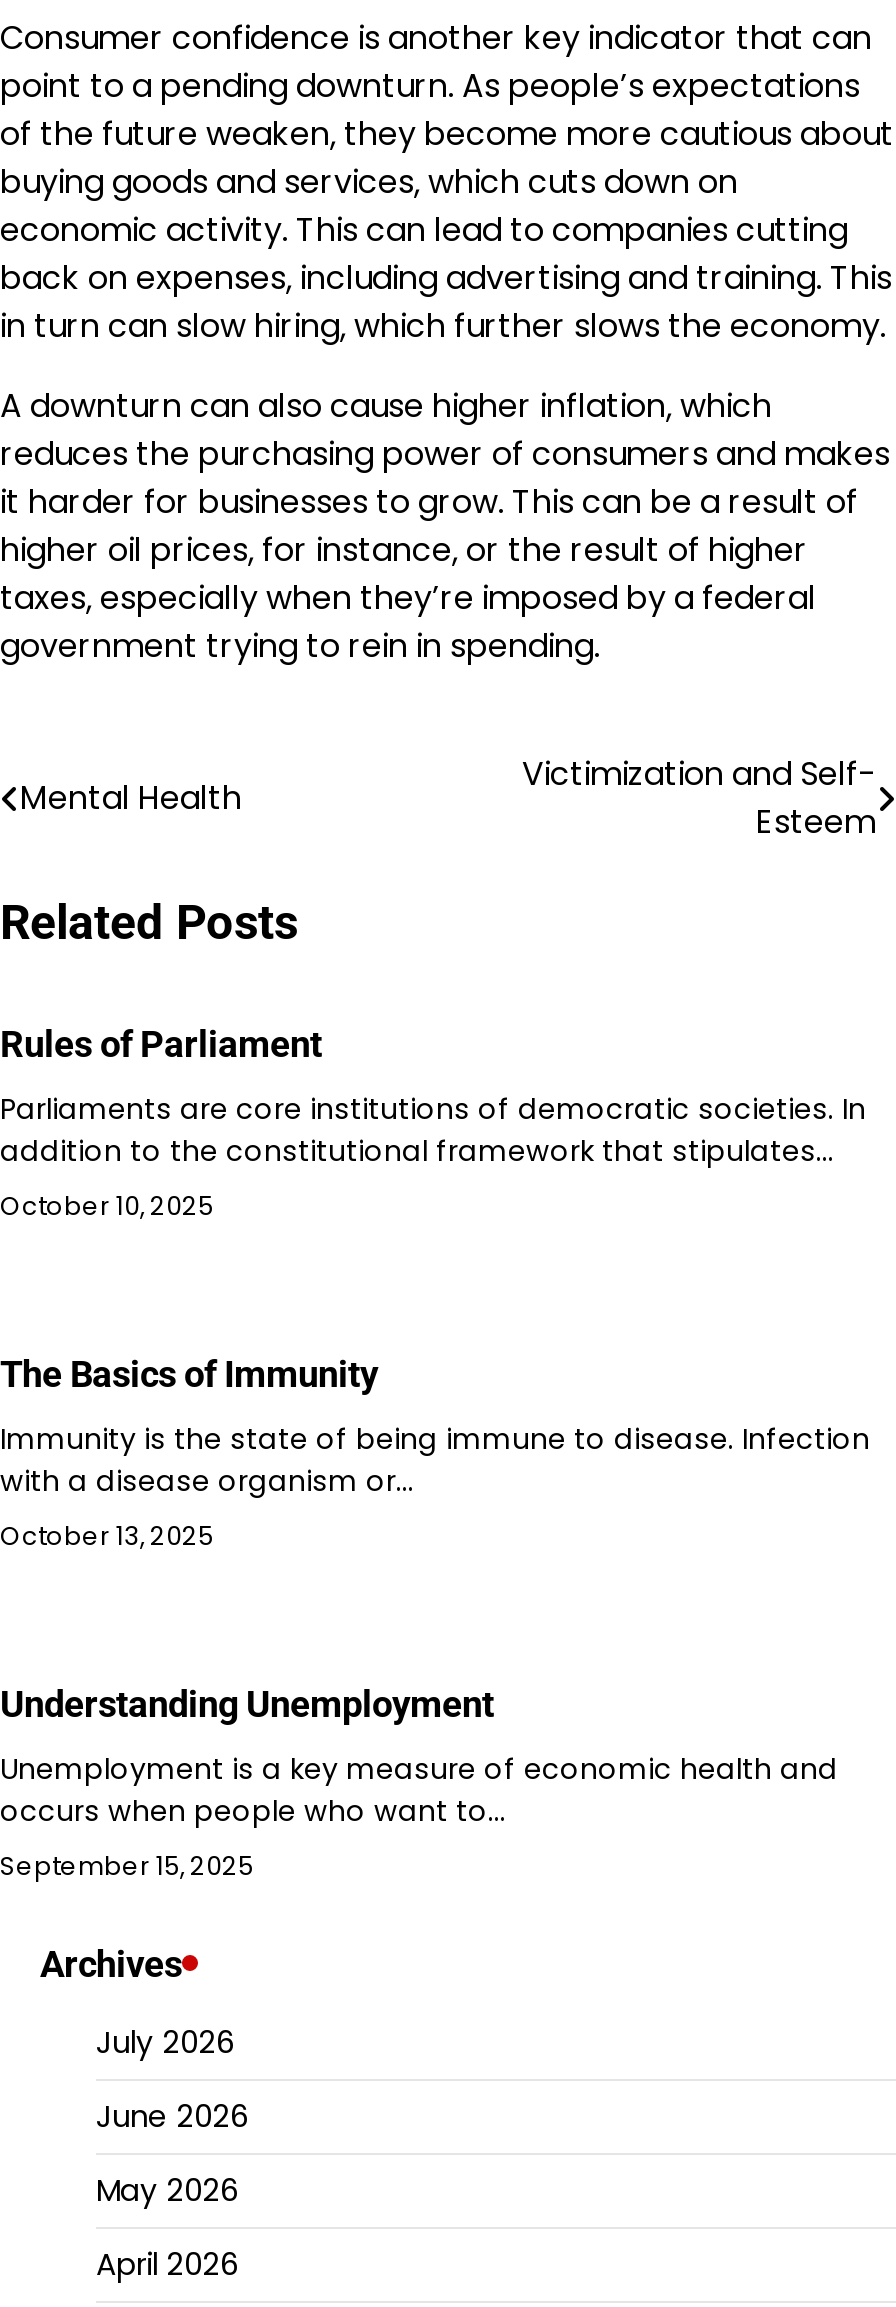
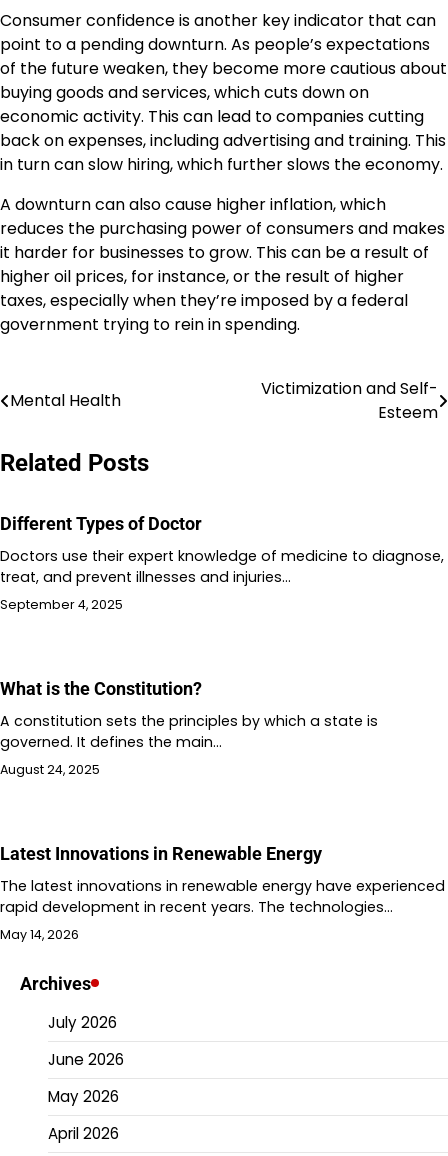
[0,1023,322,1065] Rules of Parliament -> [0,513,202,534] Different Types of Doctor
[0,1089,866,1223] Parliaments are core institutions of democratic societies. In | addition to the constitutional framework that stipulates… | October 10, 2025 -> [0,546,444,613] Doctors use their expert knowledge of medicine to diagnose, | treat, and prevent illnesses and injuries… | September 4, 2025
[0,1353,378,1395] The Basics of Immunity -> [0,678,202,699] What is the Constitution?
[0,1419,870,1553] Immunity is the state of being immune to disease. Infection | with a disease organism or… | October 13, 2025 -> [0,711,378,778] A constitution sets the principles by which a state is | governed. It defines the main… | August 24, 2025
[0,1683,494,1725] Understanding Unemployment -> [0,843,322,864] Latest Innovations in Renewable Energy
[0,1749,838,1883] Unemployment is a key measure of economic health and | occurs when people who want to… | September 15, 2025 -> [0,876,445,943] The latest innovations in renewable energy have experienced | rapid development in recent years. The technologies… | May 14, 2026

